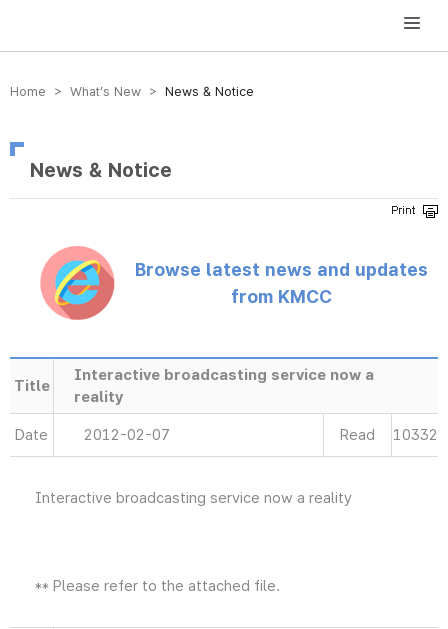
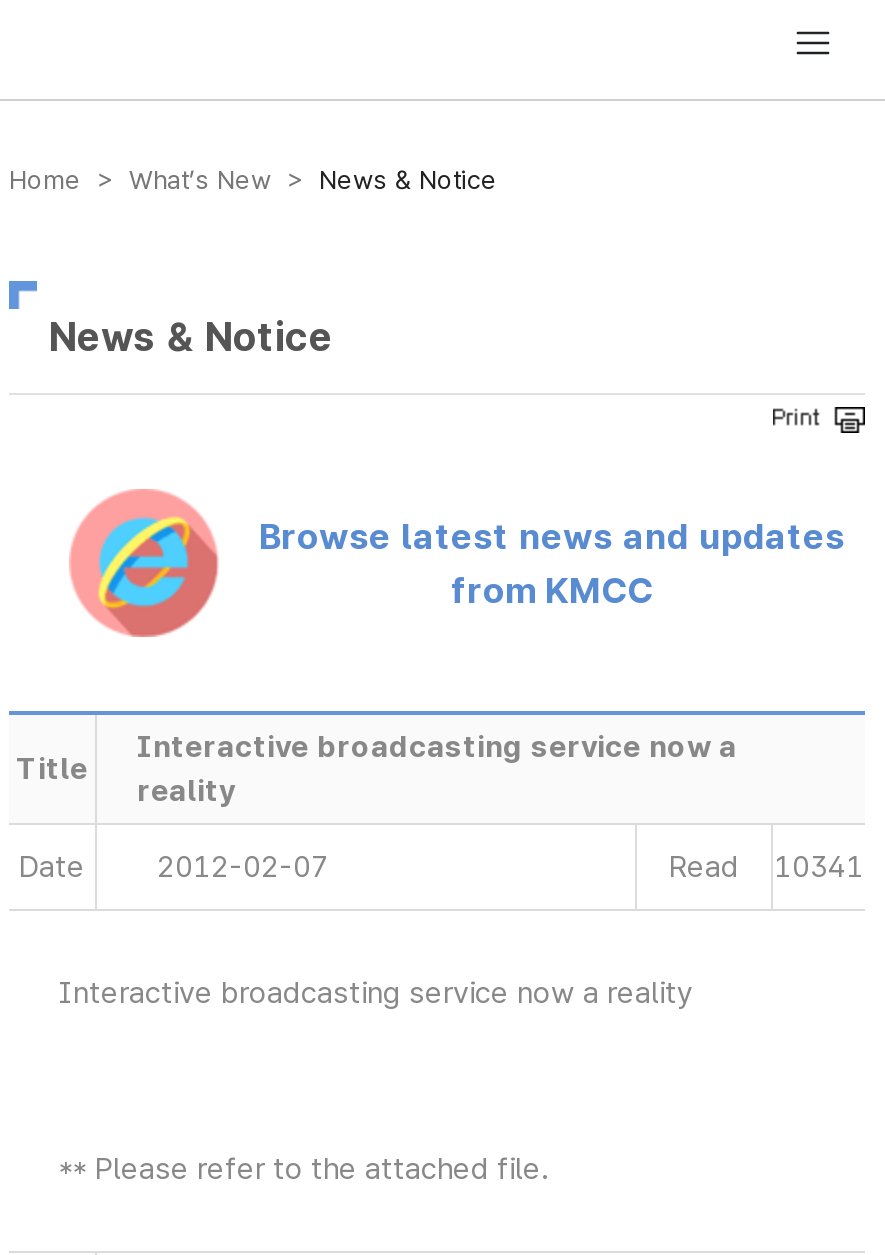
[340,426,437,444] Read 10332 -> [669,849,864,885] Read 10341

